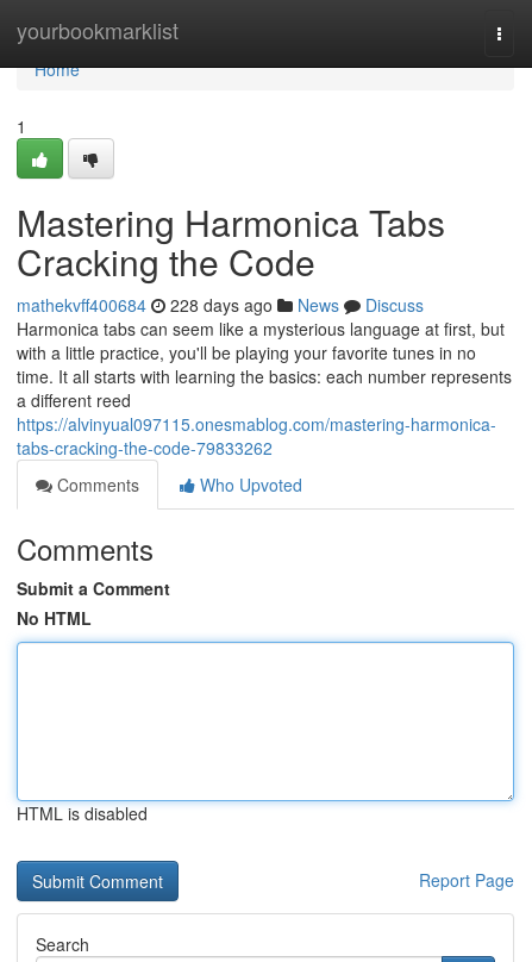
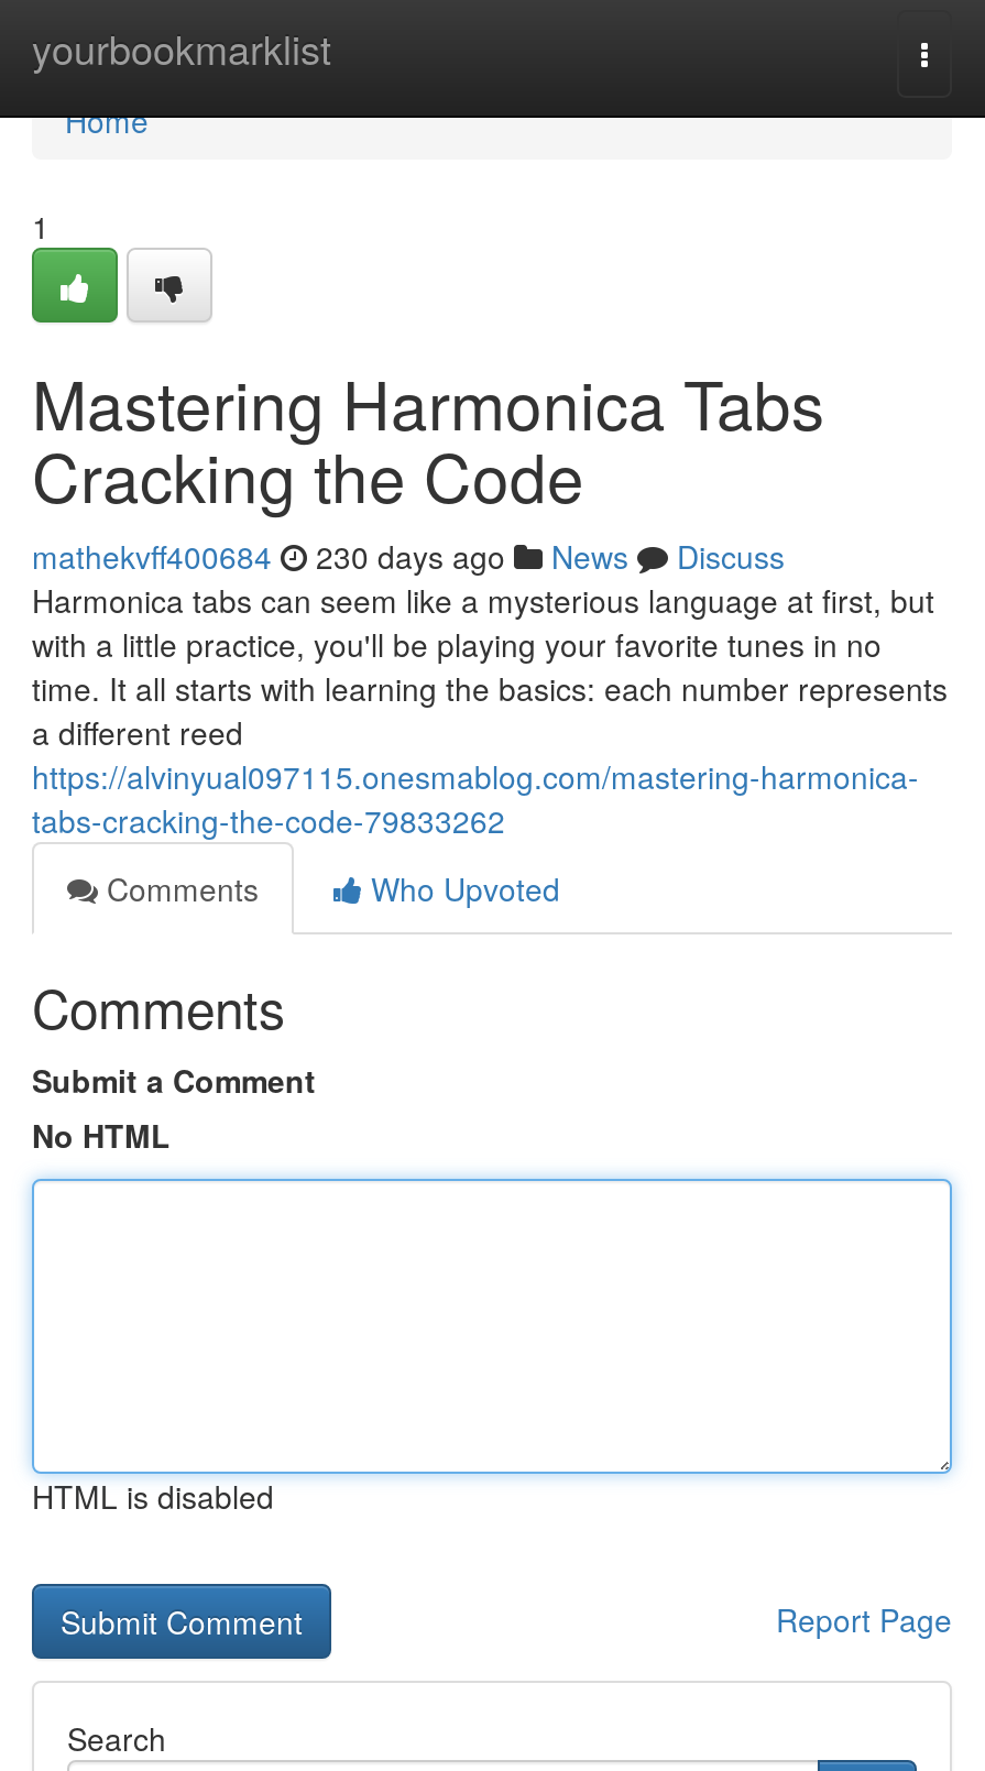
[17,293,424,317] mathekvff400684 228 days ago News Discuss -> [32,534,785,578] mathekvff400684 230 days ago News Discuss

